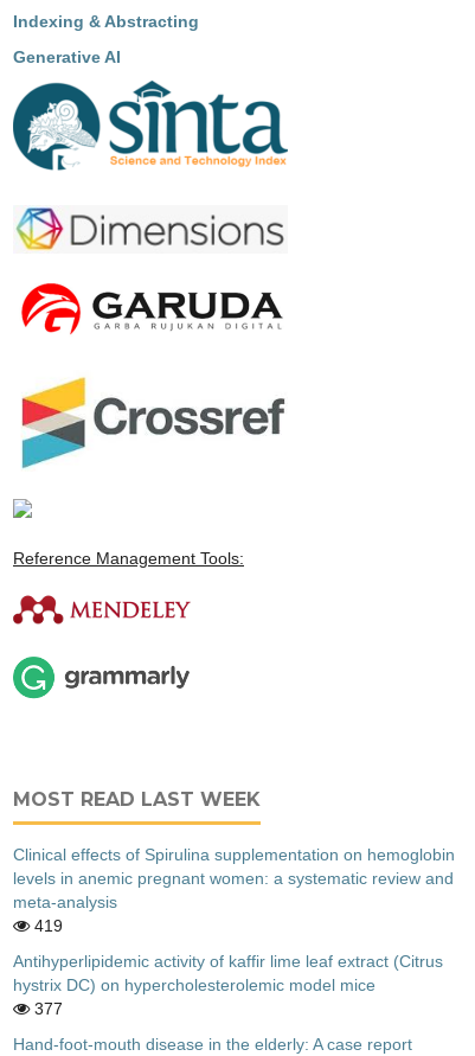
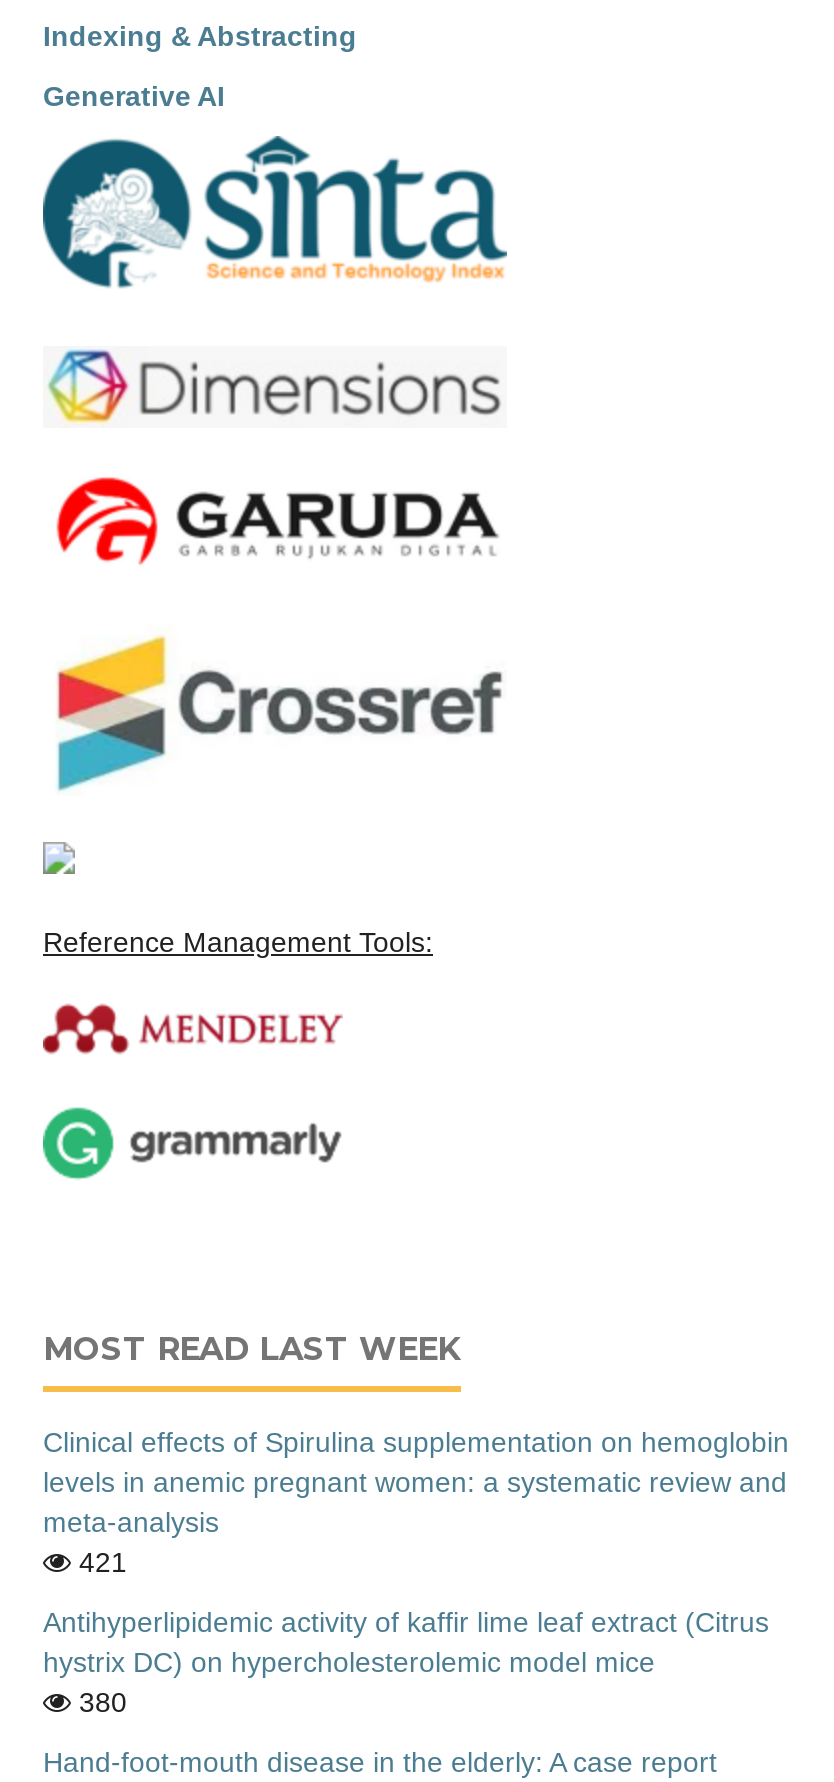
[30,916,63,935] 419 -> [71,1546,127,1578] 421
[30,999,63,1018] 377 -> [71,1686,127,1718] 380

